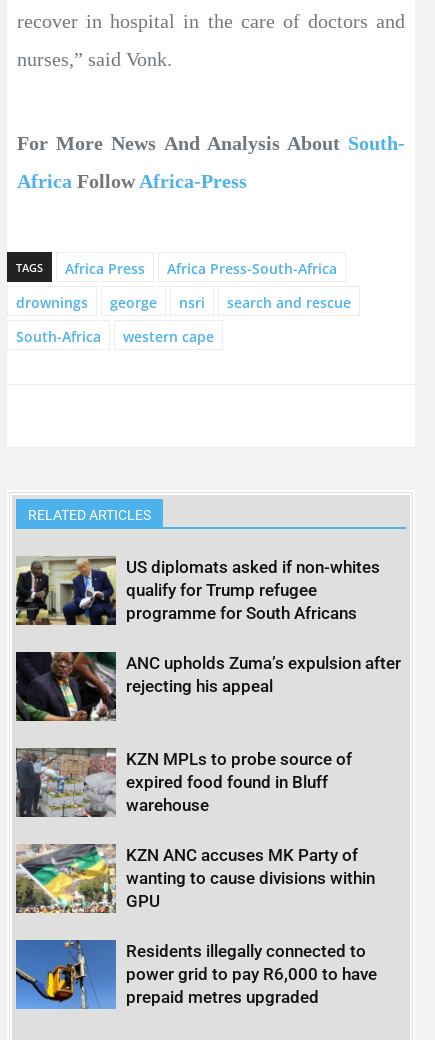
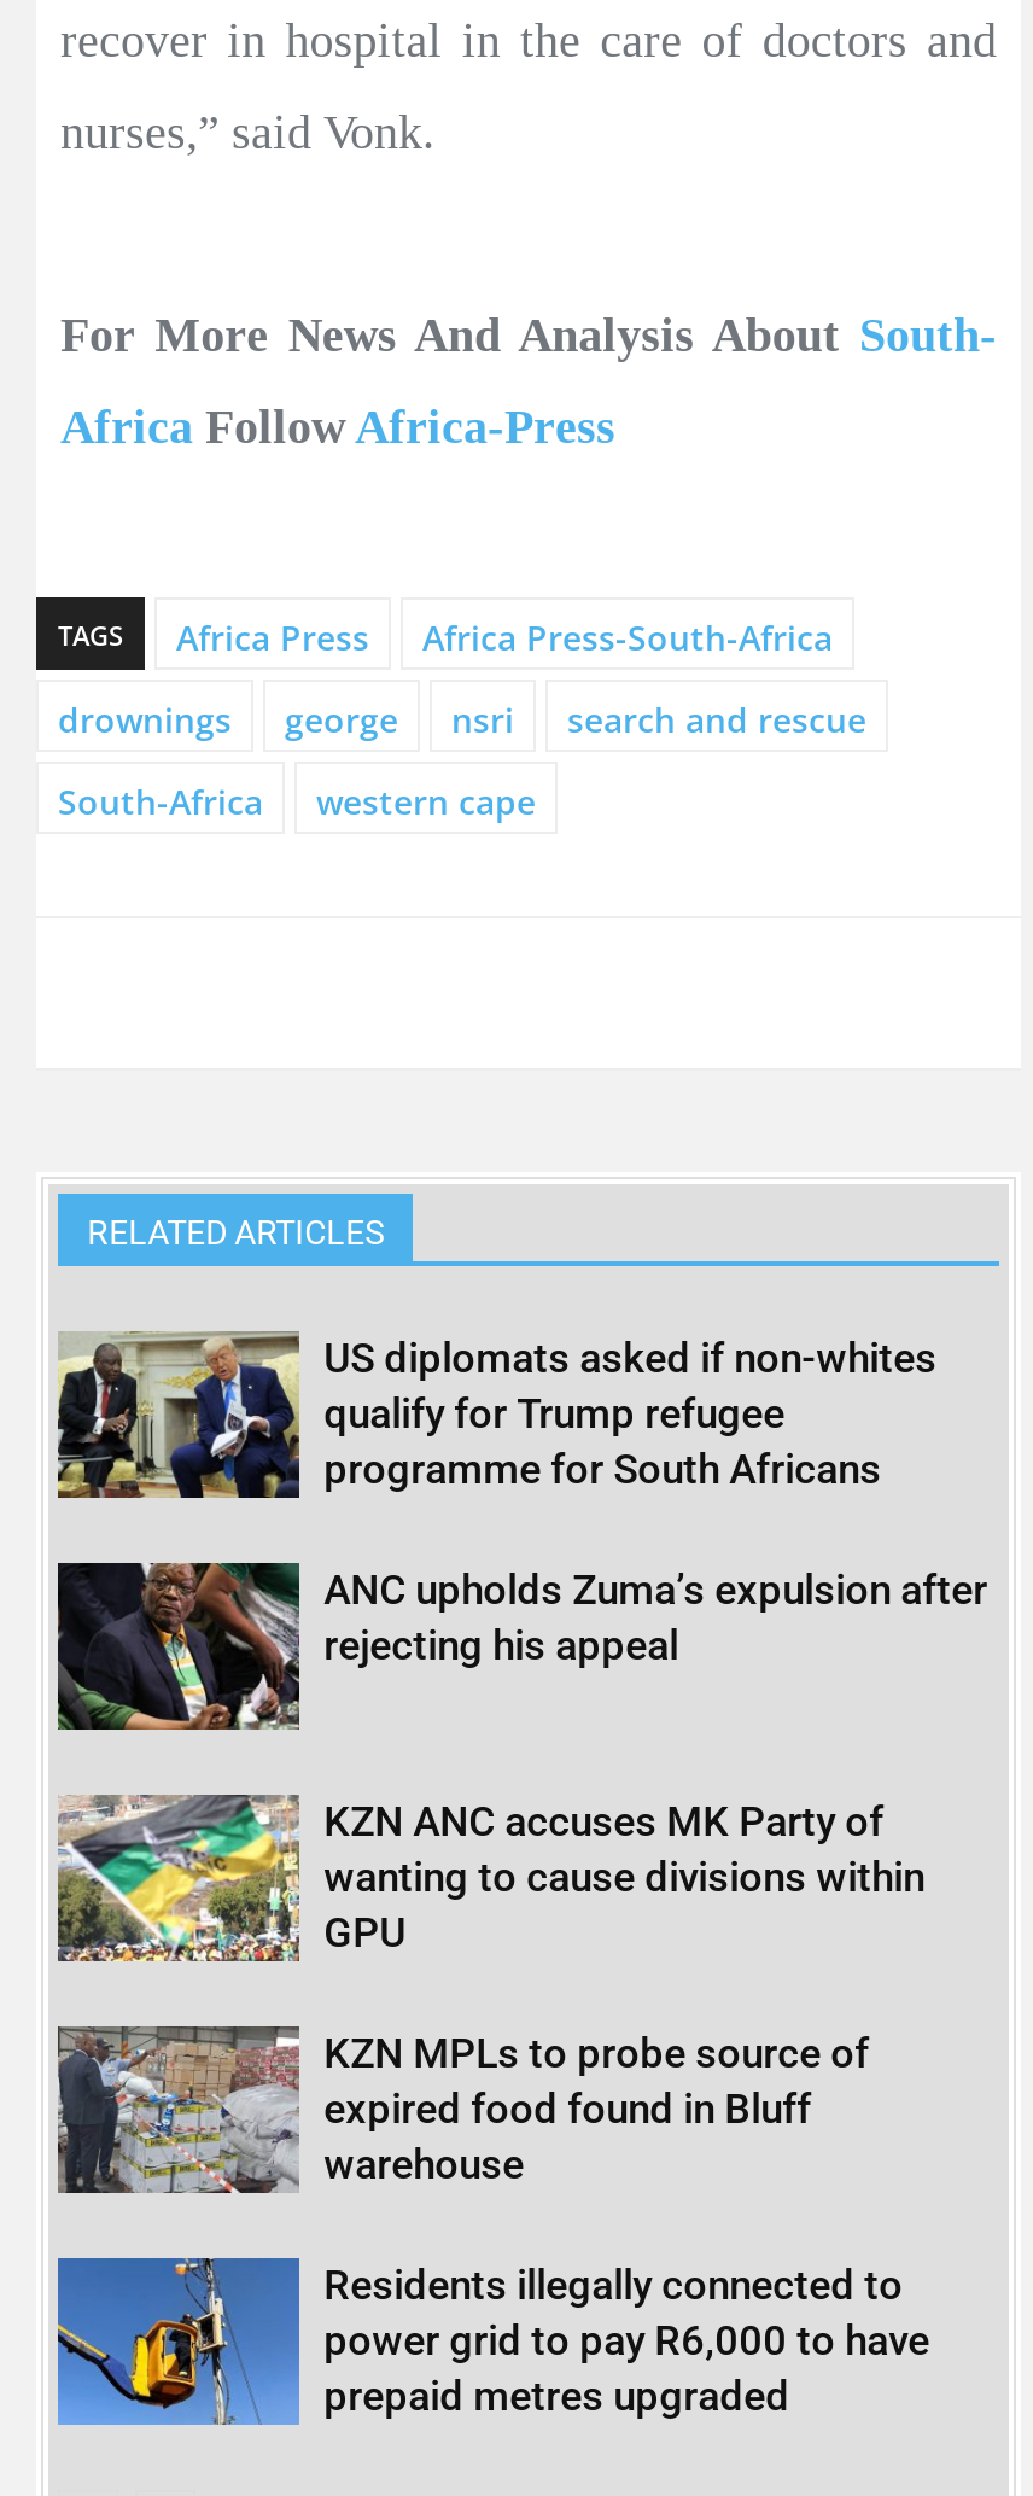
moved [14,747,352,819] -> [53,2024,869,2198]: [image] | KZN MPLs to probe source of | expired food found in Bluff | warehouse
moved [16,844,375,914] -> [58,1795,925,1964]: [image] | KZN ANC accuses MK Party of | wanting to cause divisions within | GPU

